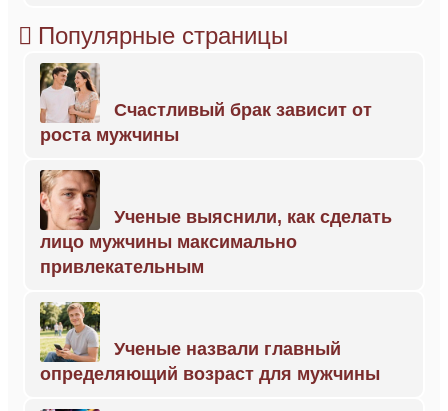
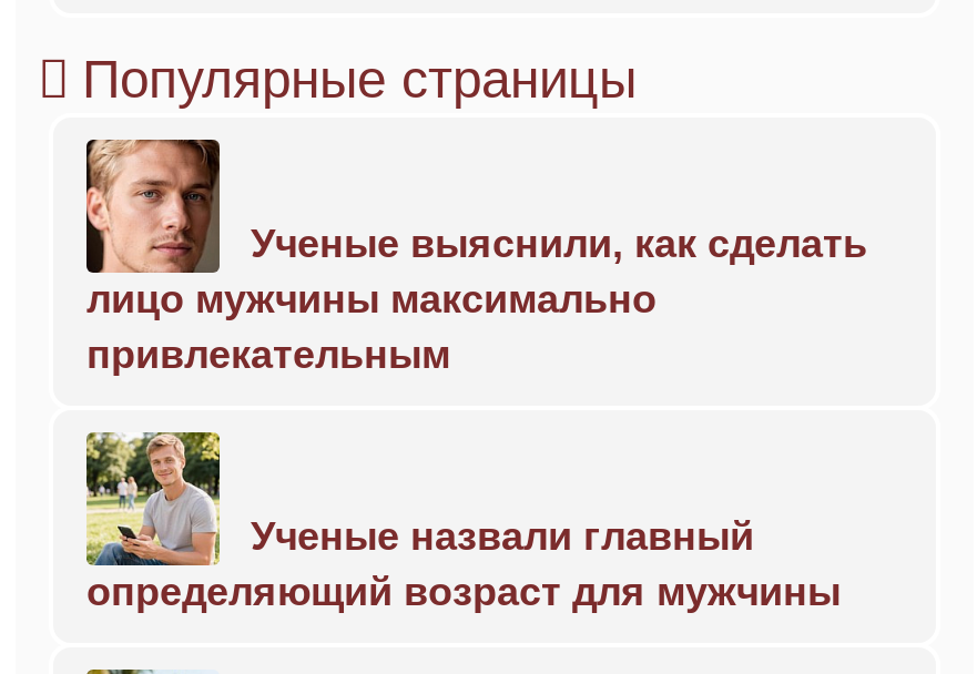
[39,62,372,145] [image] | Счастливый брак зависит от | роста мужчины -> none

